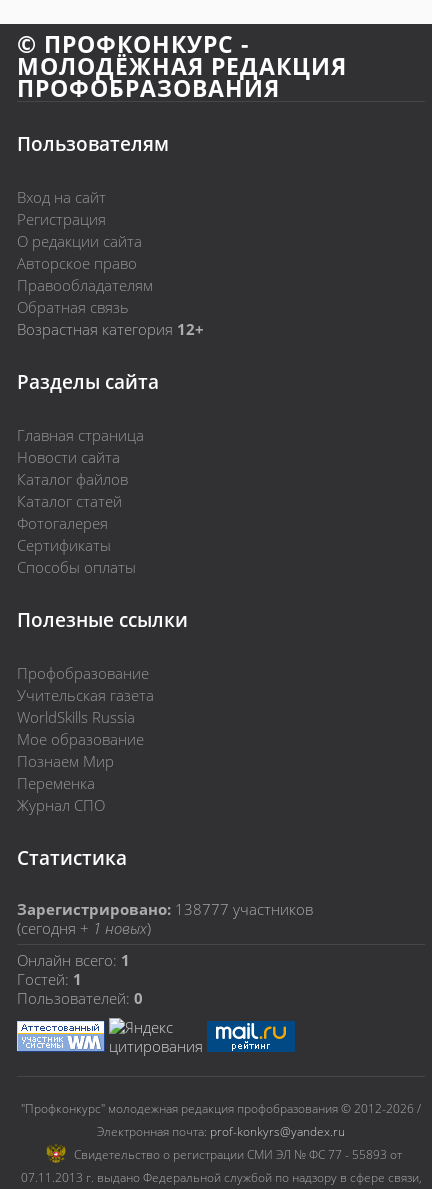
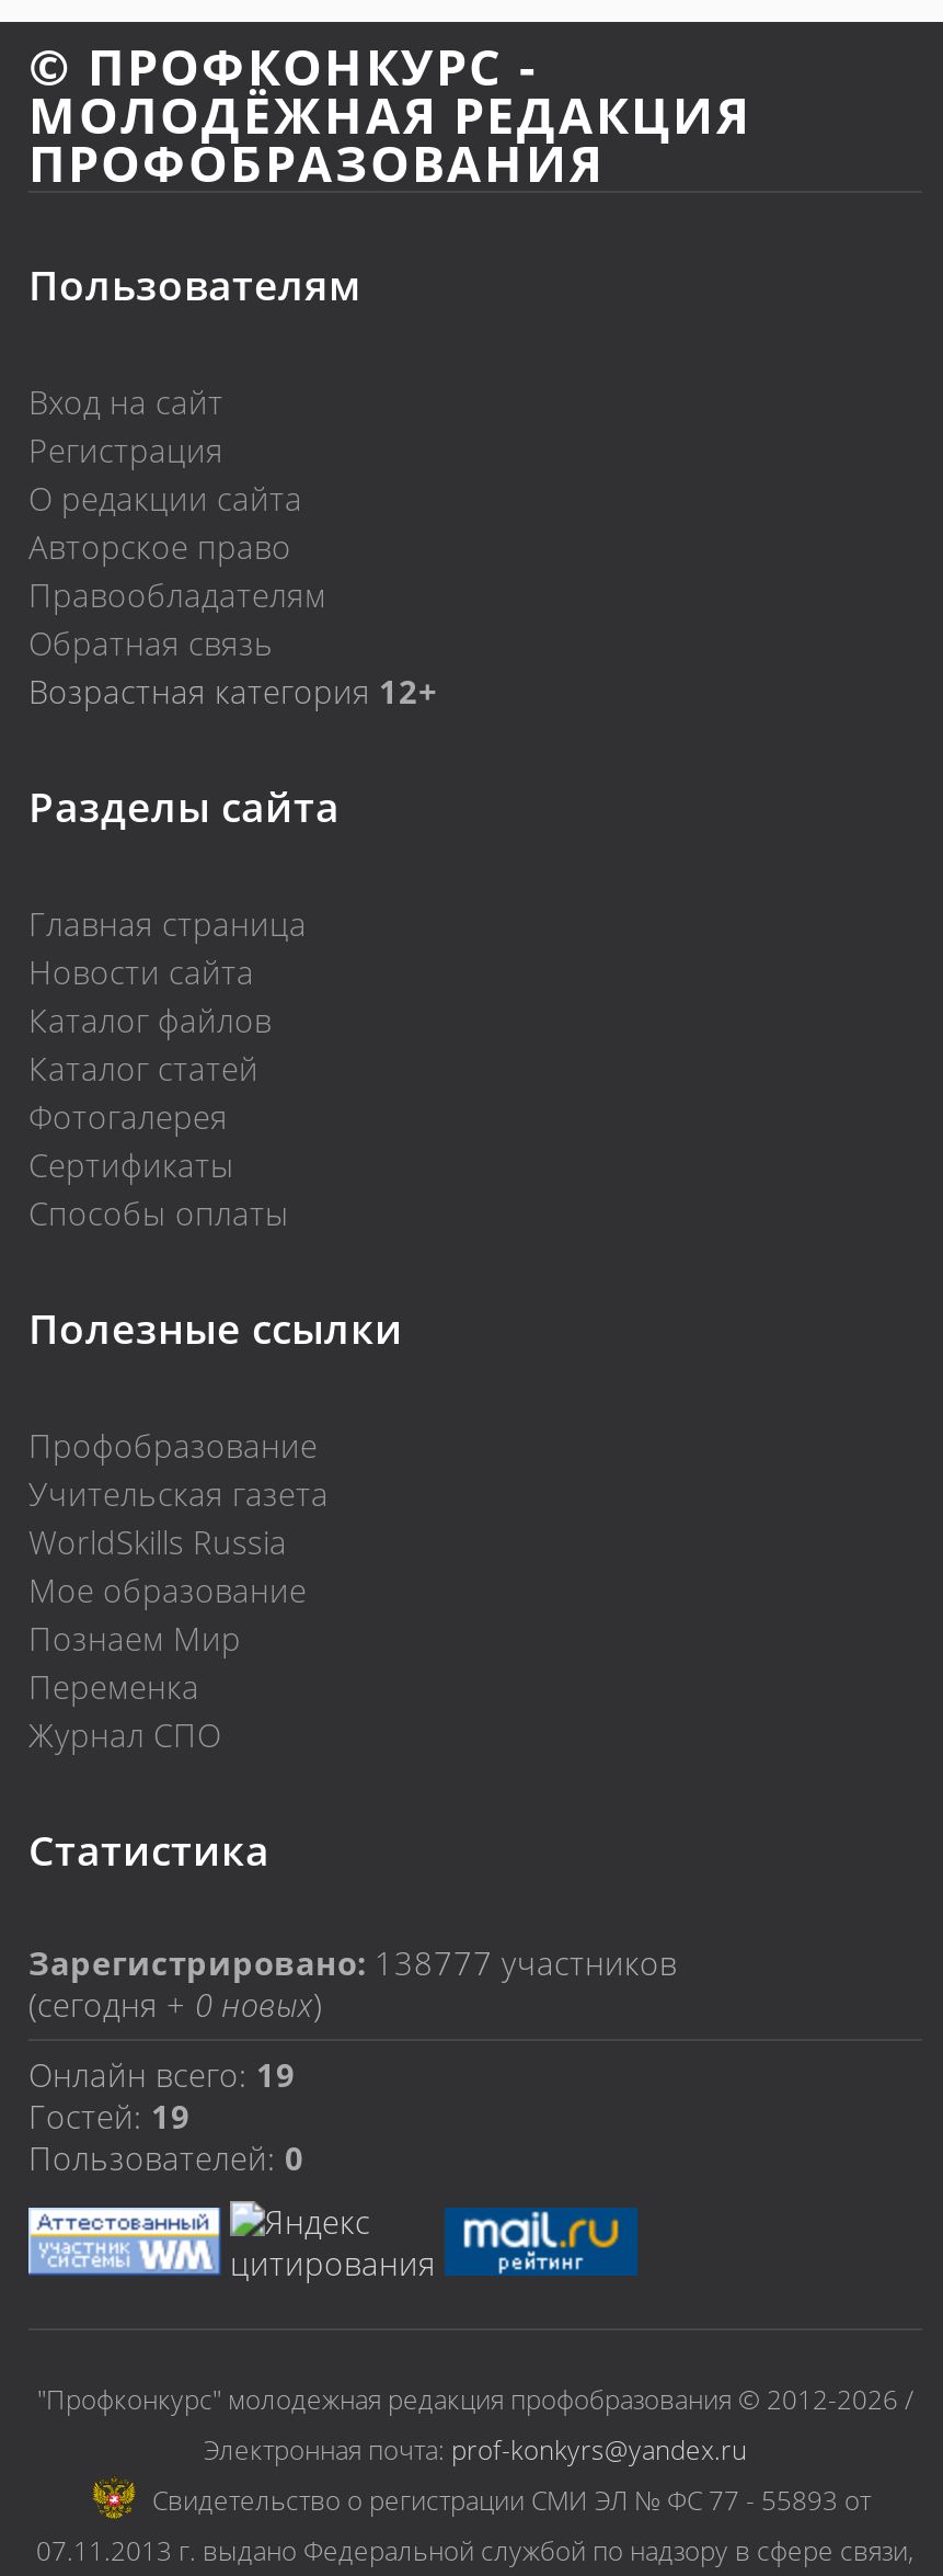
[17,918,151,938] (сегодня +1 новых) -> [28,1982,322,2026] (сегодня +0 новых)
[17,950,130,970] Онлайн всего: 1 -> [28,2052,296,2095] Онлайн всего: 19
[17,969,82,989] Гостей: 1 -> [28,2093,191,2137] Гостей: 19

